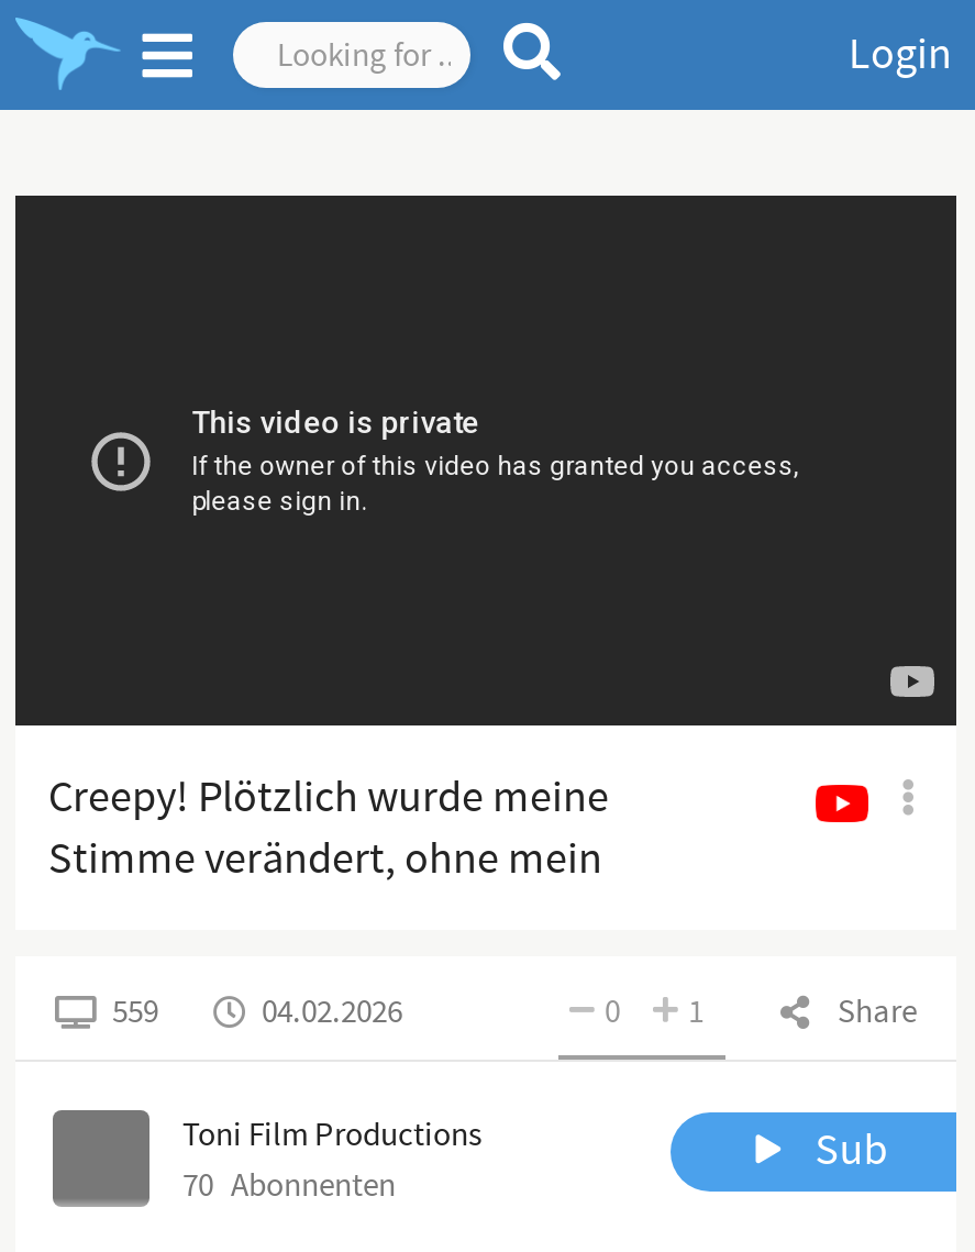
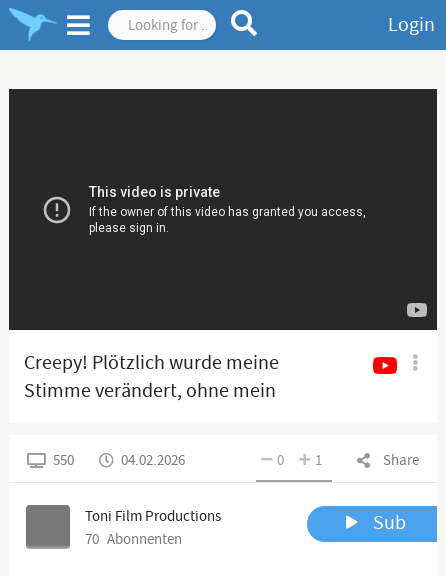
[112,991,158,1033] 559 -> [53,451,74,470] 550

